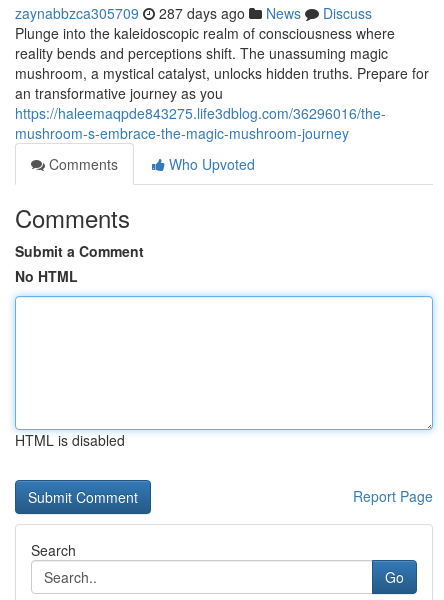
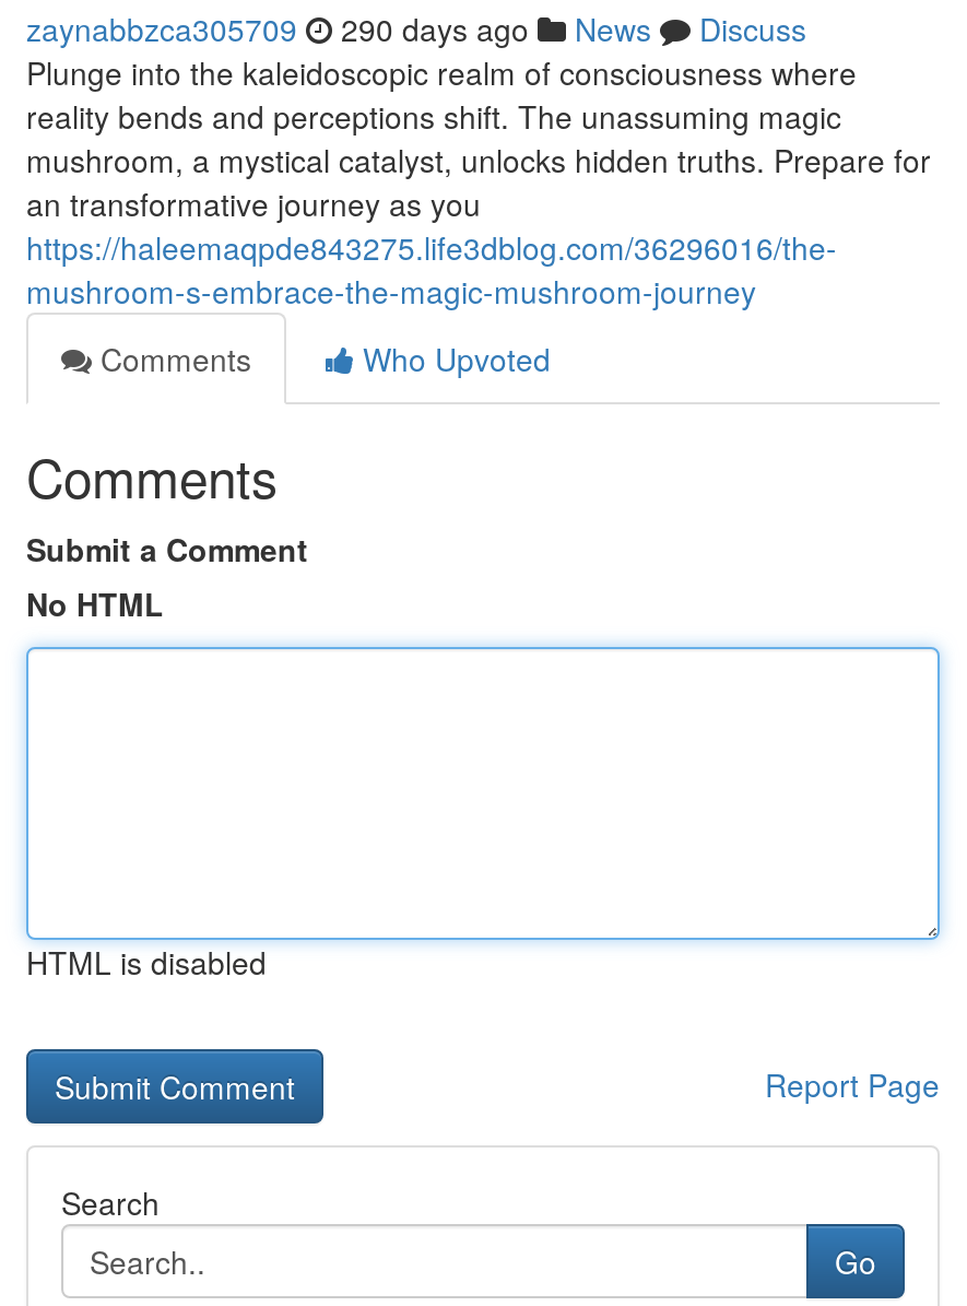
[15,3,372,23] zaynabbzca305709 287 days ago News Discuss -> [26,7,806,50] zaynabbzca305709 290 days ago News Discuss

